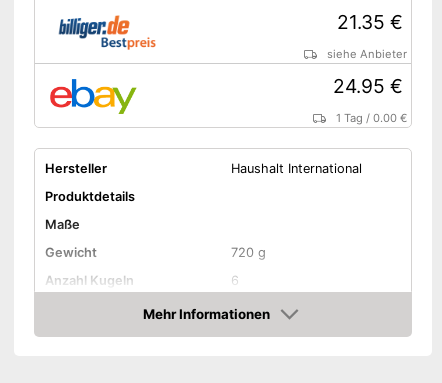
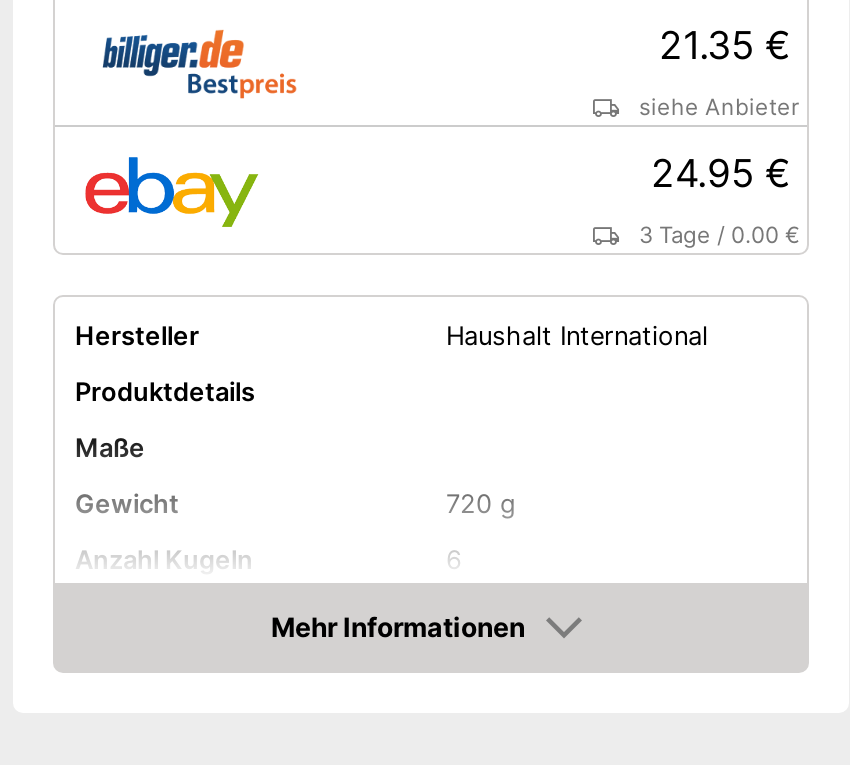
[336,110,407,124] 1 Tag / 0.00 € -> [639,221,799,249] 3 Tage / 0.00 €

